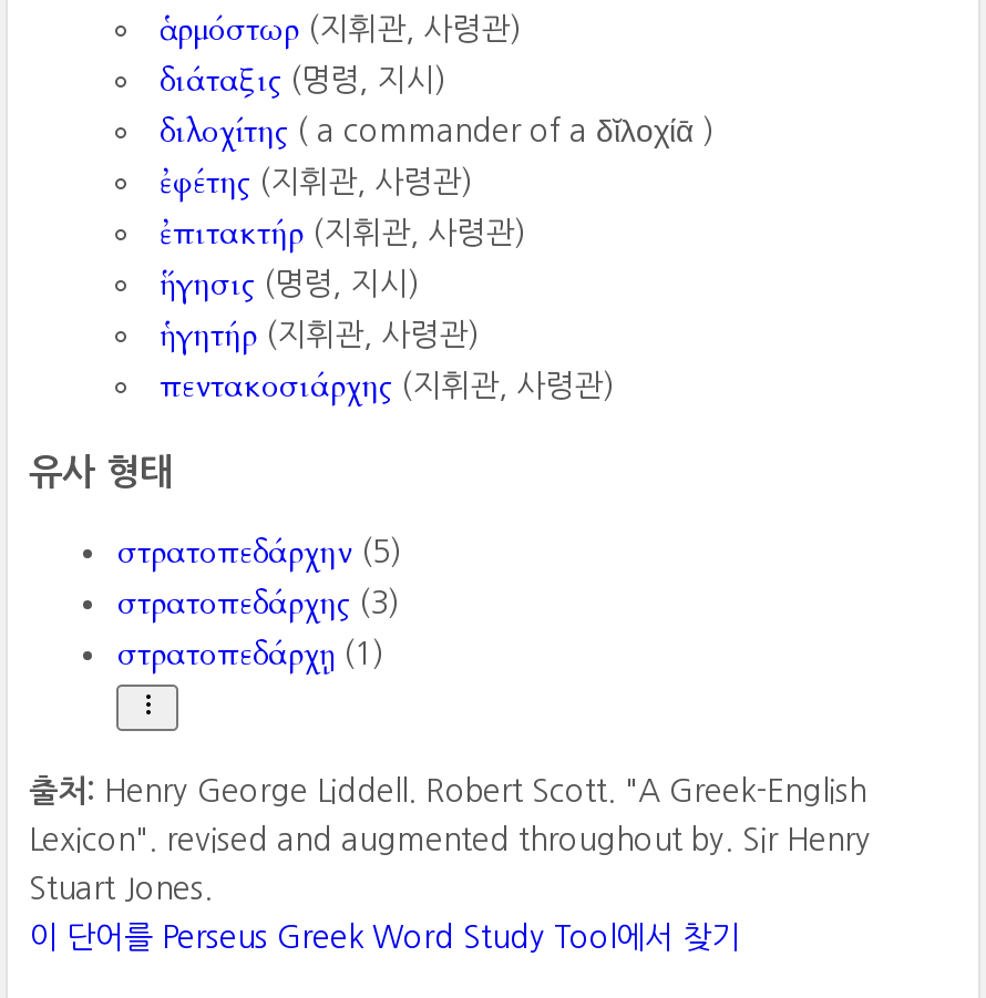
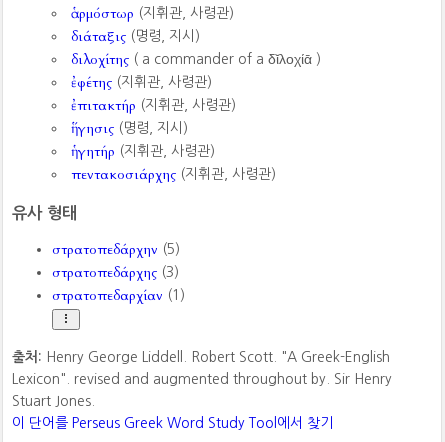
[117,634,383,676] στρατοπεδάρχῃ (1) -> [52,286,185,305] στρατοπεδαρχίαν (1)

